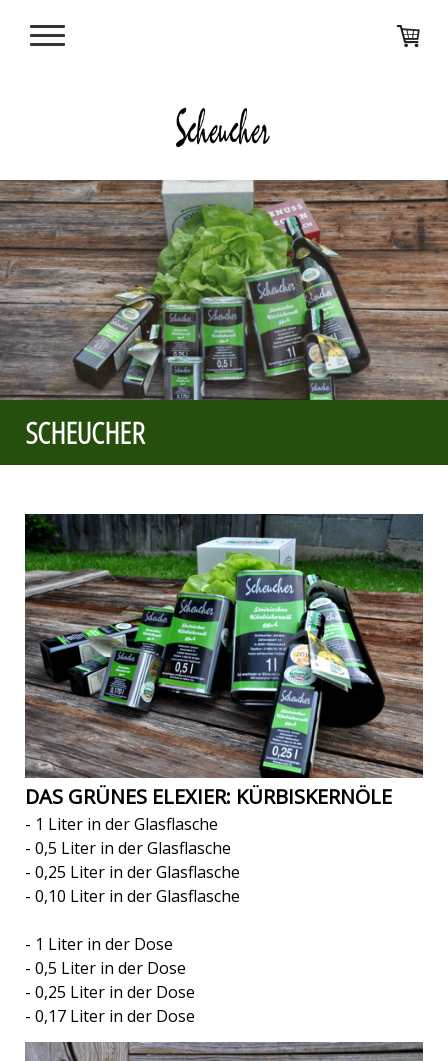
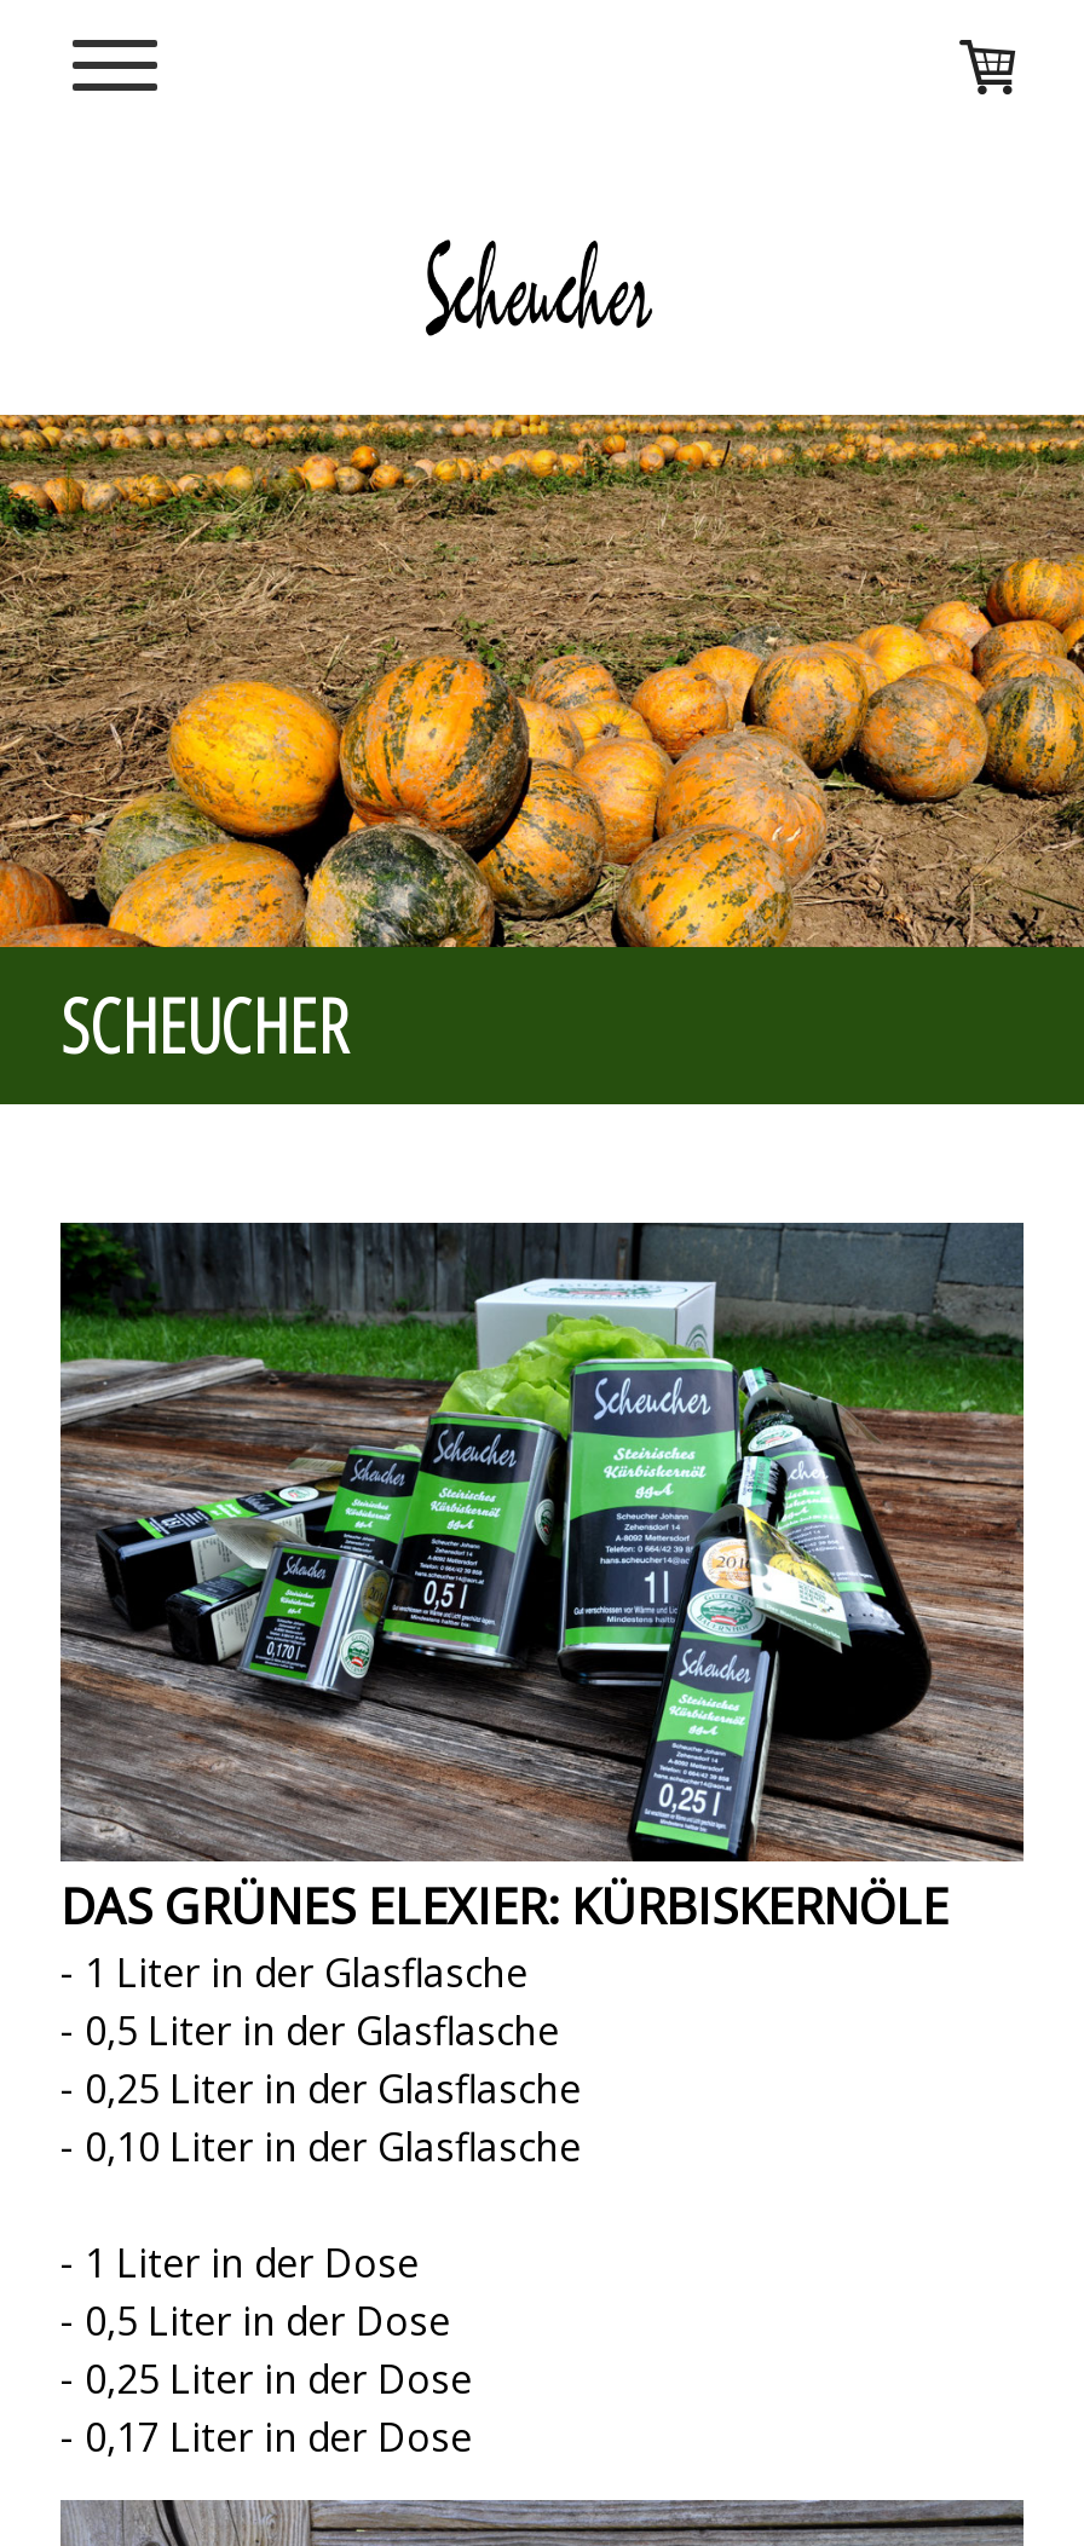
[3,179,445,401] [image] -> [7,412,1077,949] [image]

